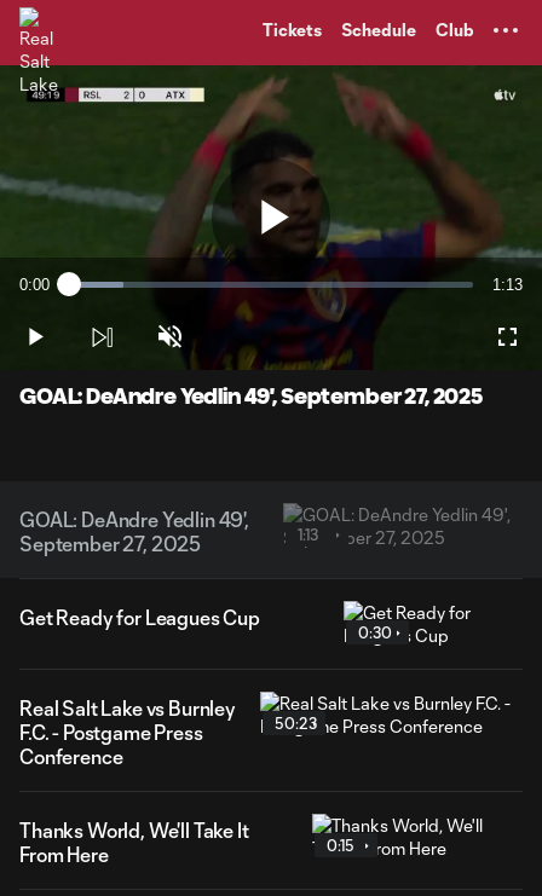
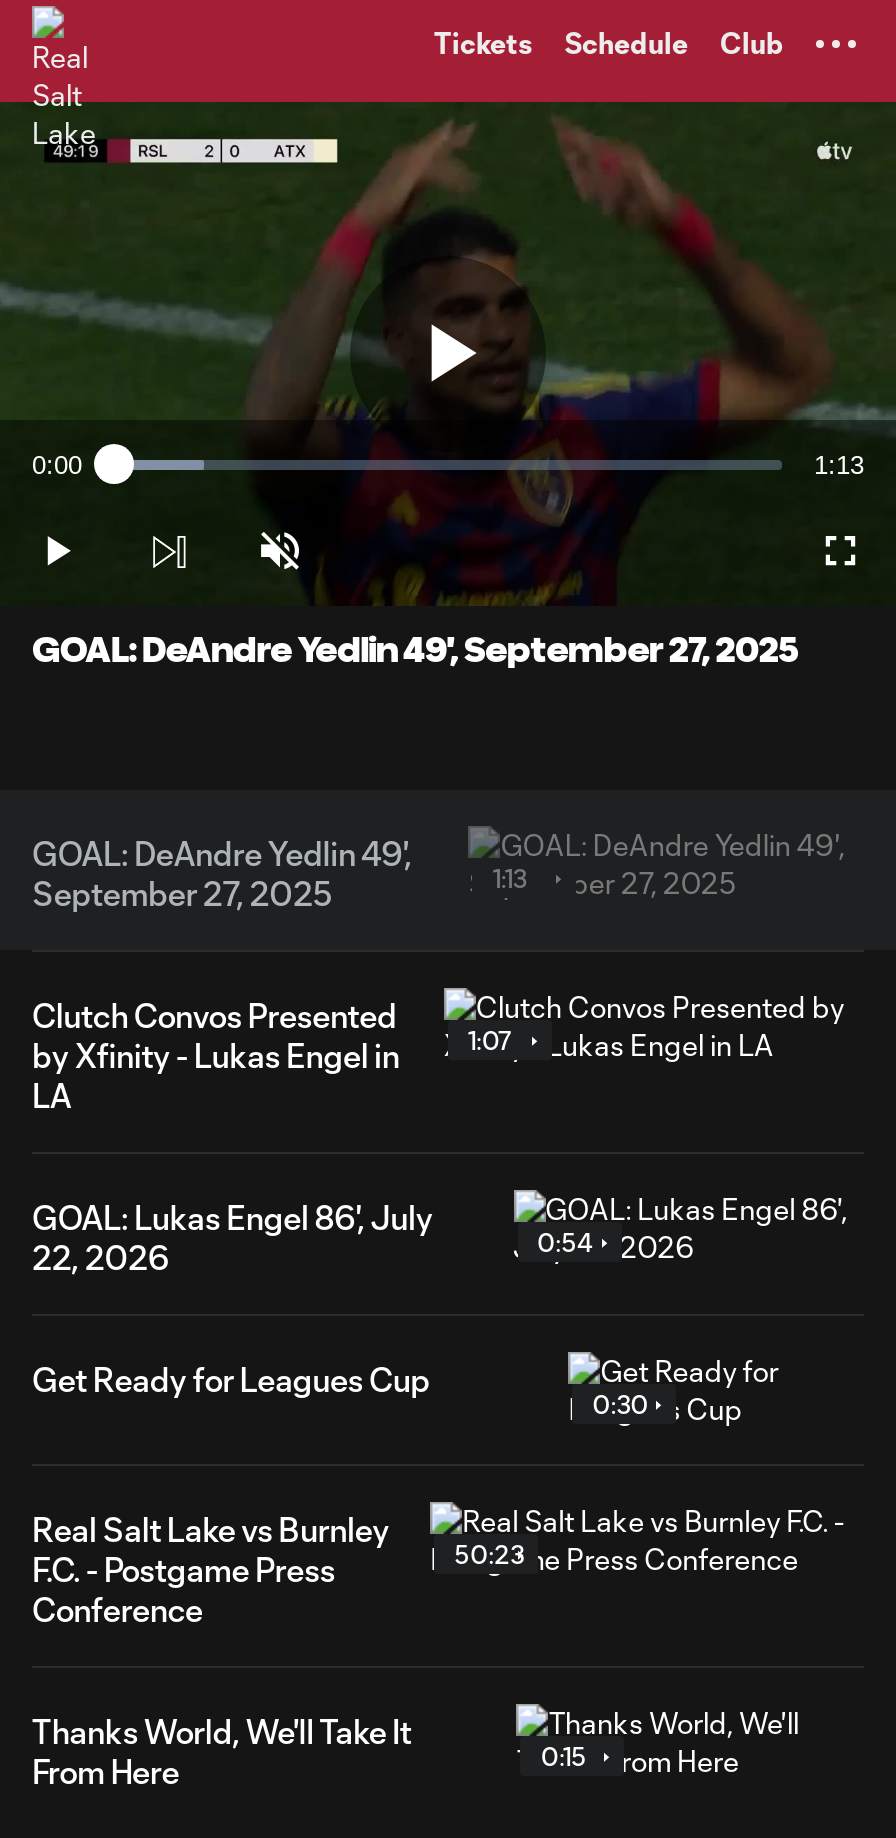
none -> [32,996,399,1114] Clutch Convos Presented | by Xfinity - Lukas Engel in | LA
none -> [32,1198,593,1276] GOAL: Lukas Engel 86', July | 22, 2026 | 0:54
none -> [468,1026,512,1054] 1:07

